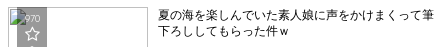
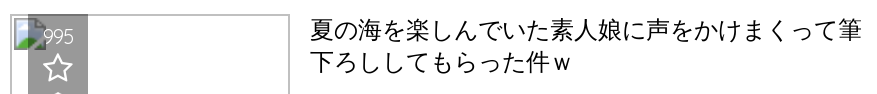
[24,12,39,25] 970 -> [43,24,73,50] 995

